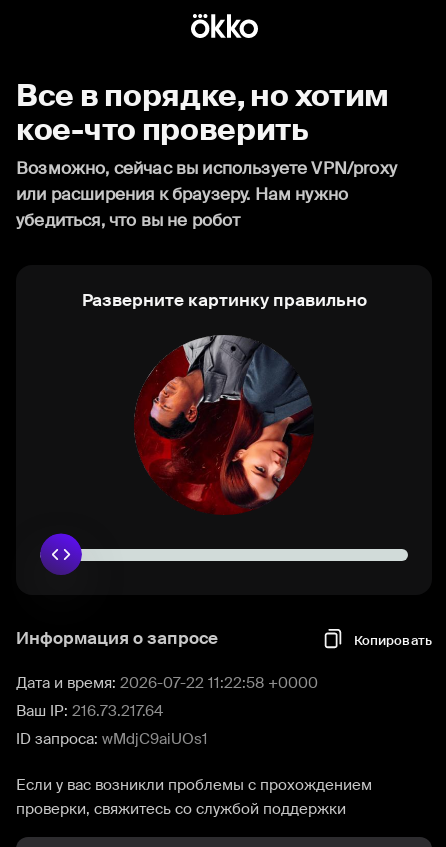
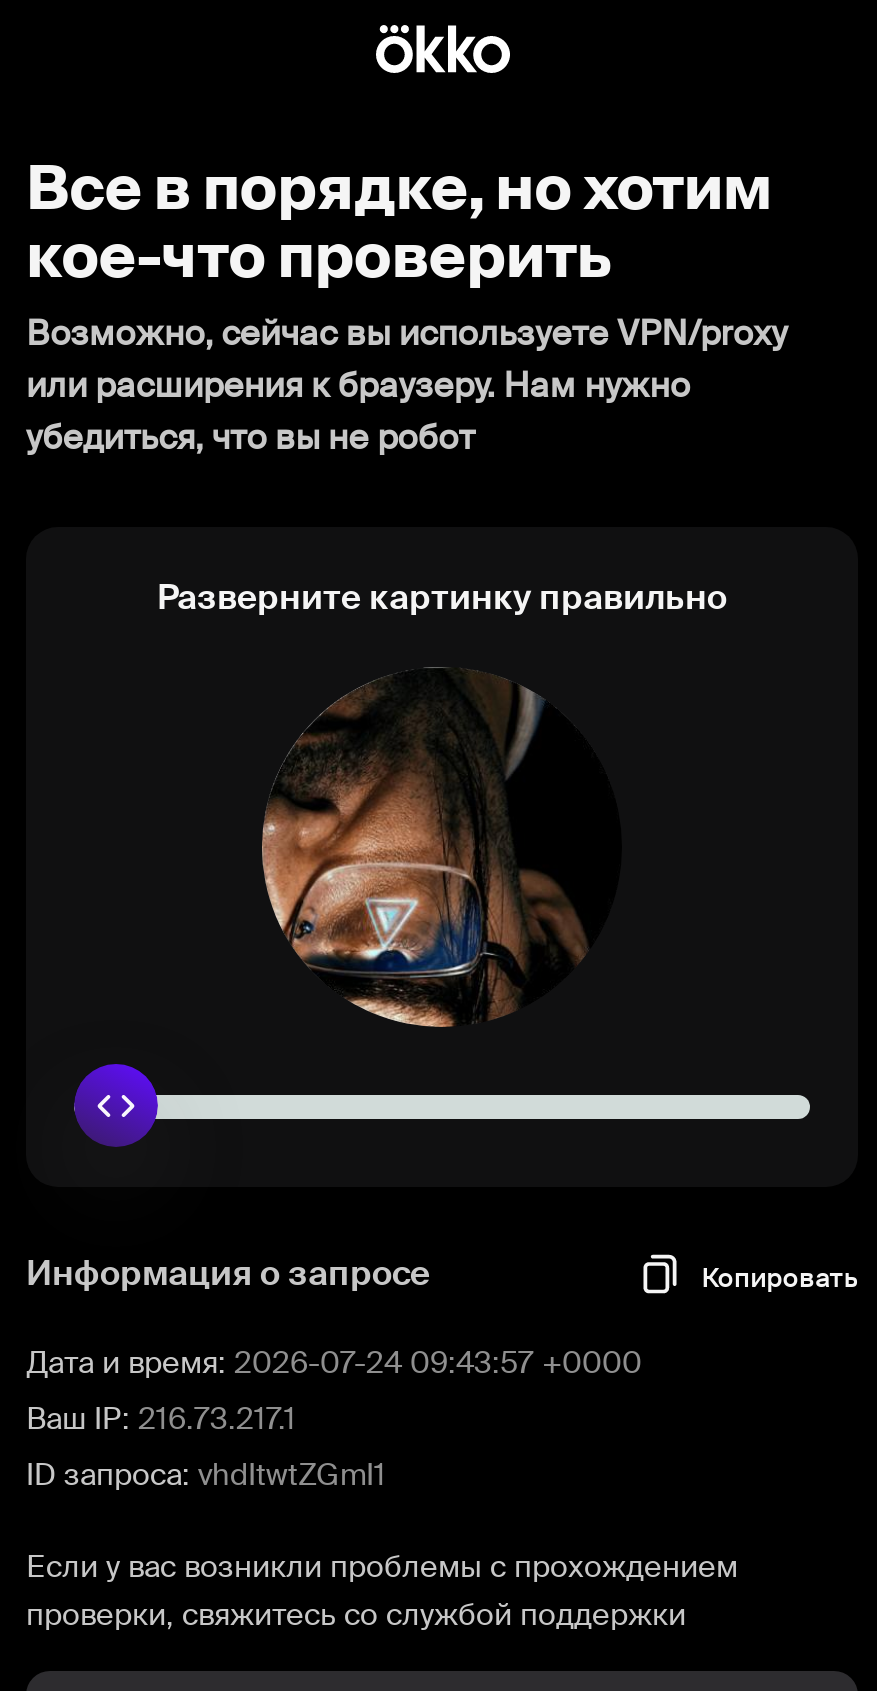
[134,334,313,515] [image] -> [260,667,618,1029] [image]
[16,673,318,693] Дата и время: 2026-07-22 11:22:58 +0000 -> [26,1343,642,1383] Дата и время: 2026-07-24 09:43:57 +0000
[16,701,163,721] Ваш IP: 216.73.217.64 -> [26,1399,296,1439] Ваш IP: 216.73.217.1
[16,729,208,749] ID запроса: wMdjC9aiUOs1 -> [26,1455,386,1495] ID запроса: vhdItwtZGmI1

